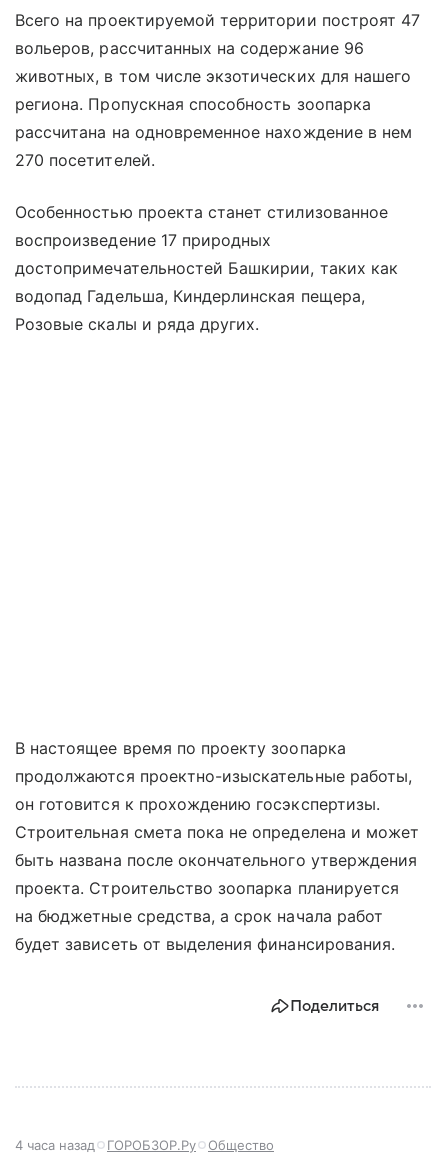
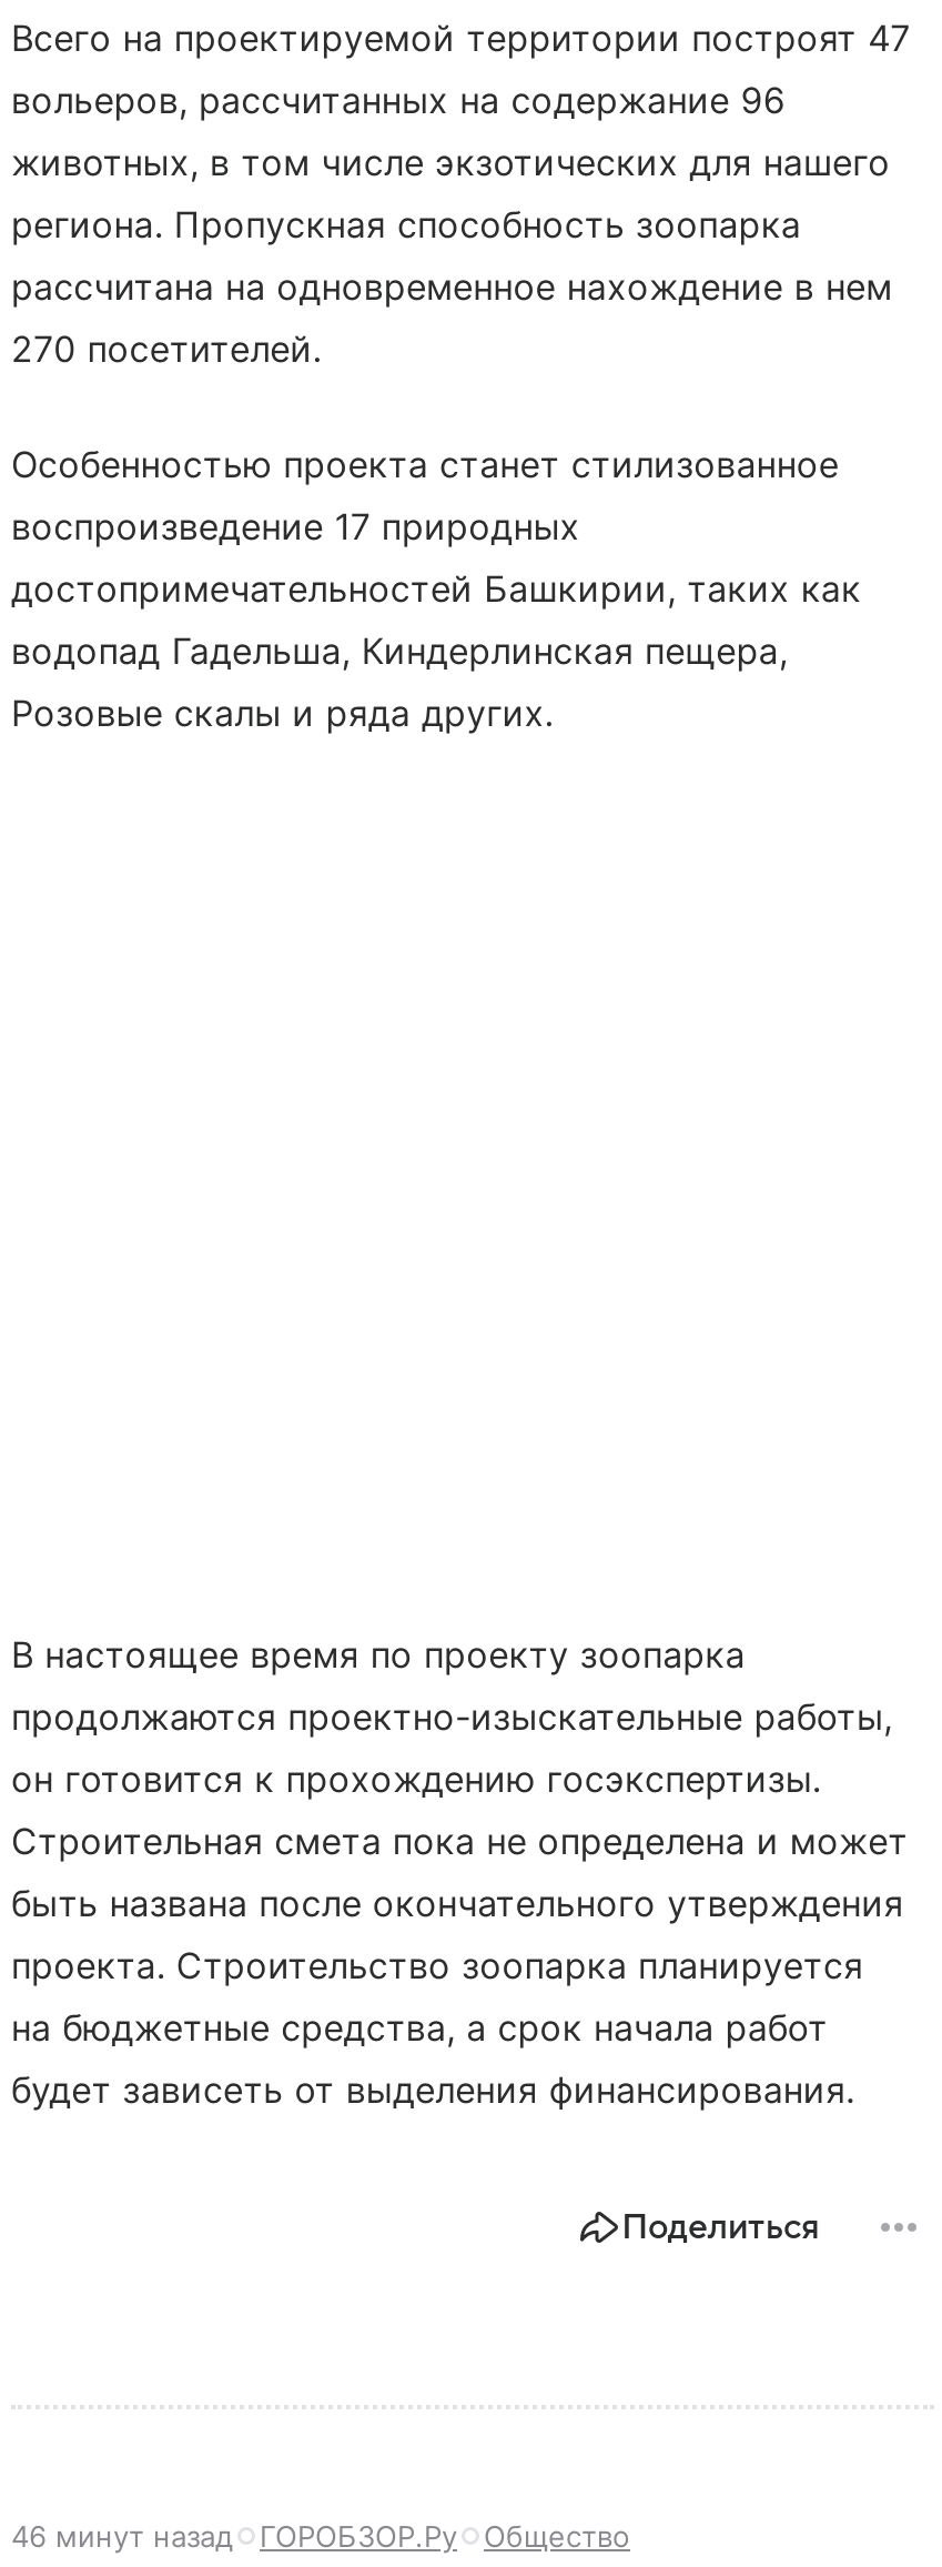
[15,1137,274,1153] 4 часа назад ГОРОБЗОР.Ру Общество -> [11,2518,630,2554] 46 минут назад ГОРОБЗОР.Ру Общество

